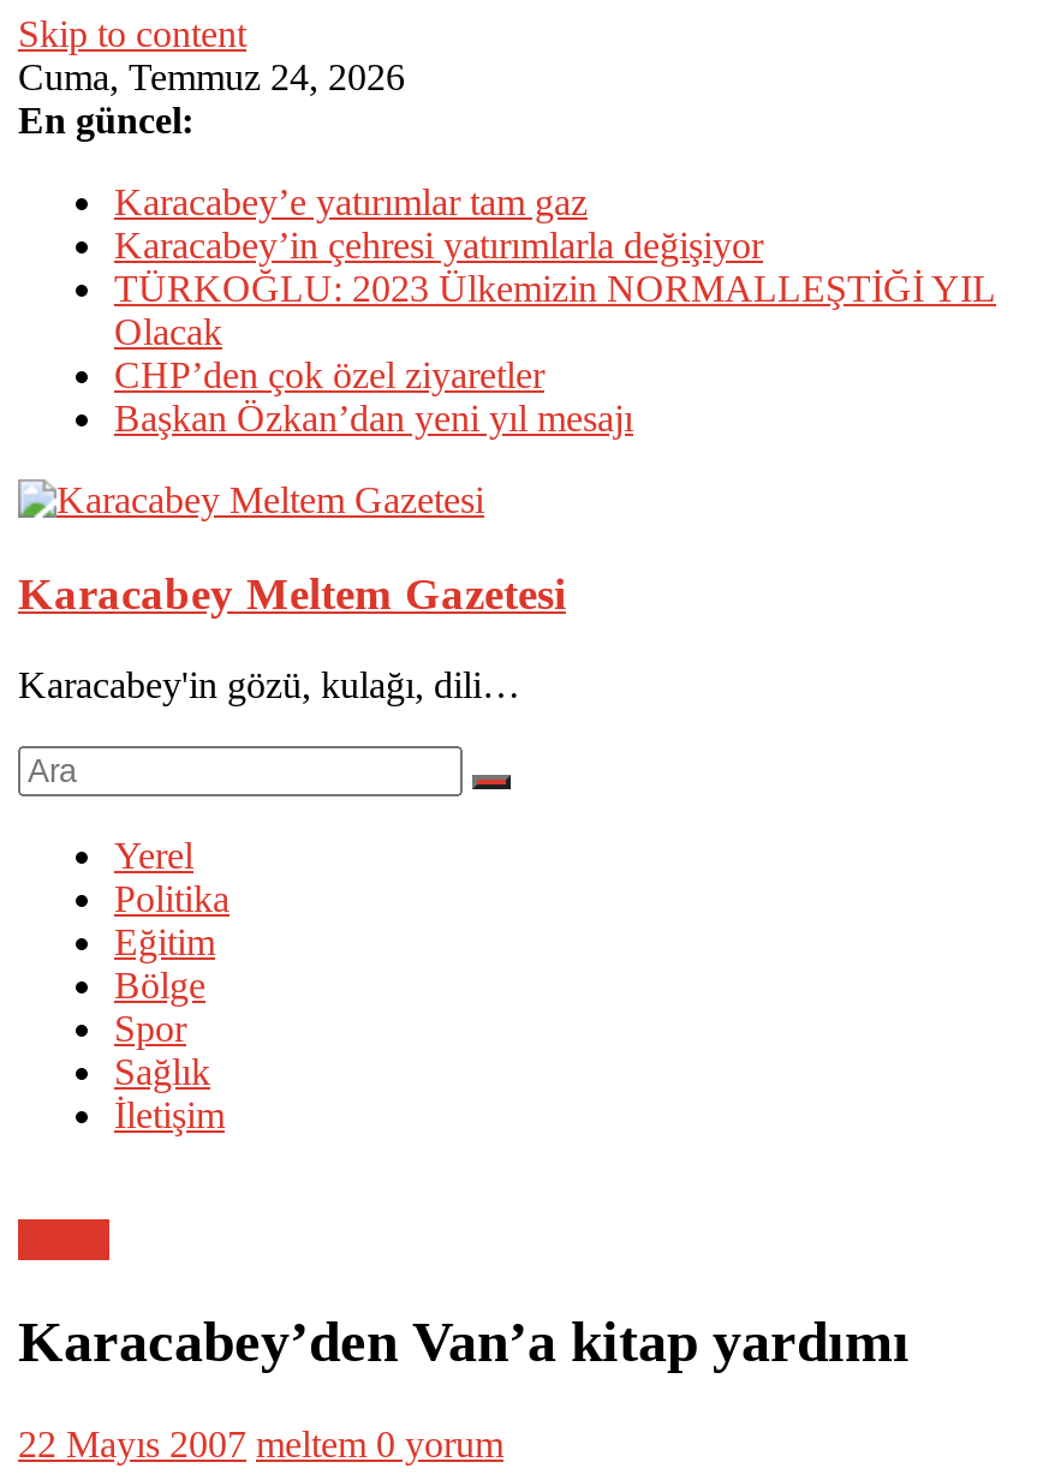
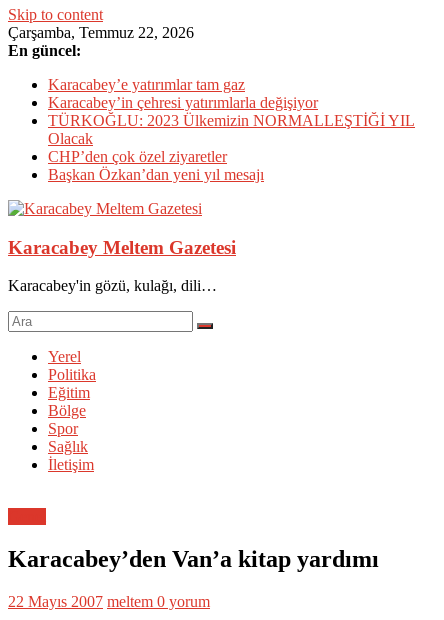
[18,56,405,97] Cuma, Temmuz 24, 2026 -> [8,24,194,41] Çarşamba, Temmuz 22, 2026

